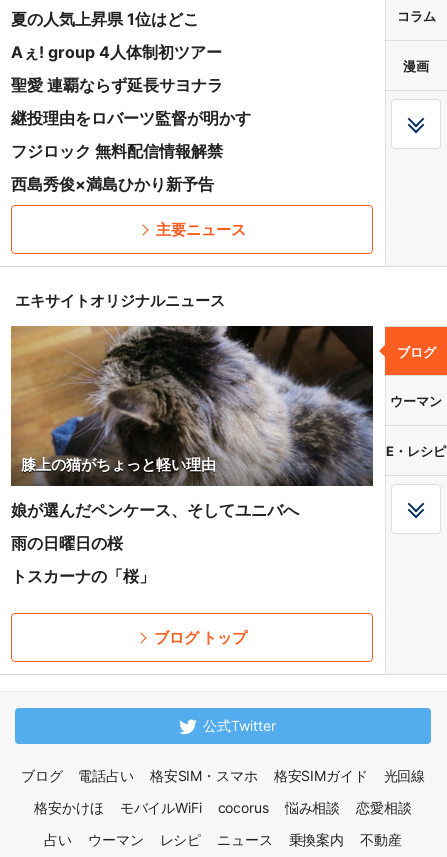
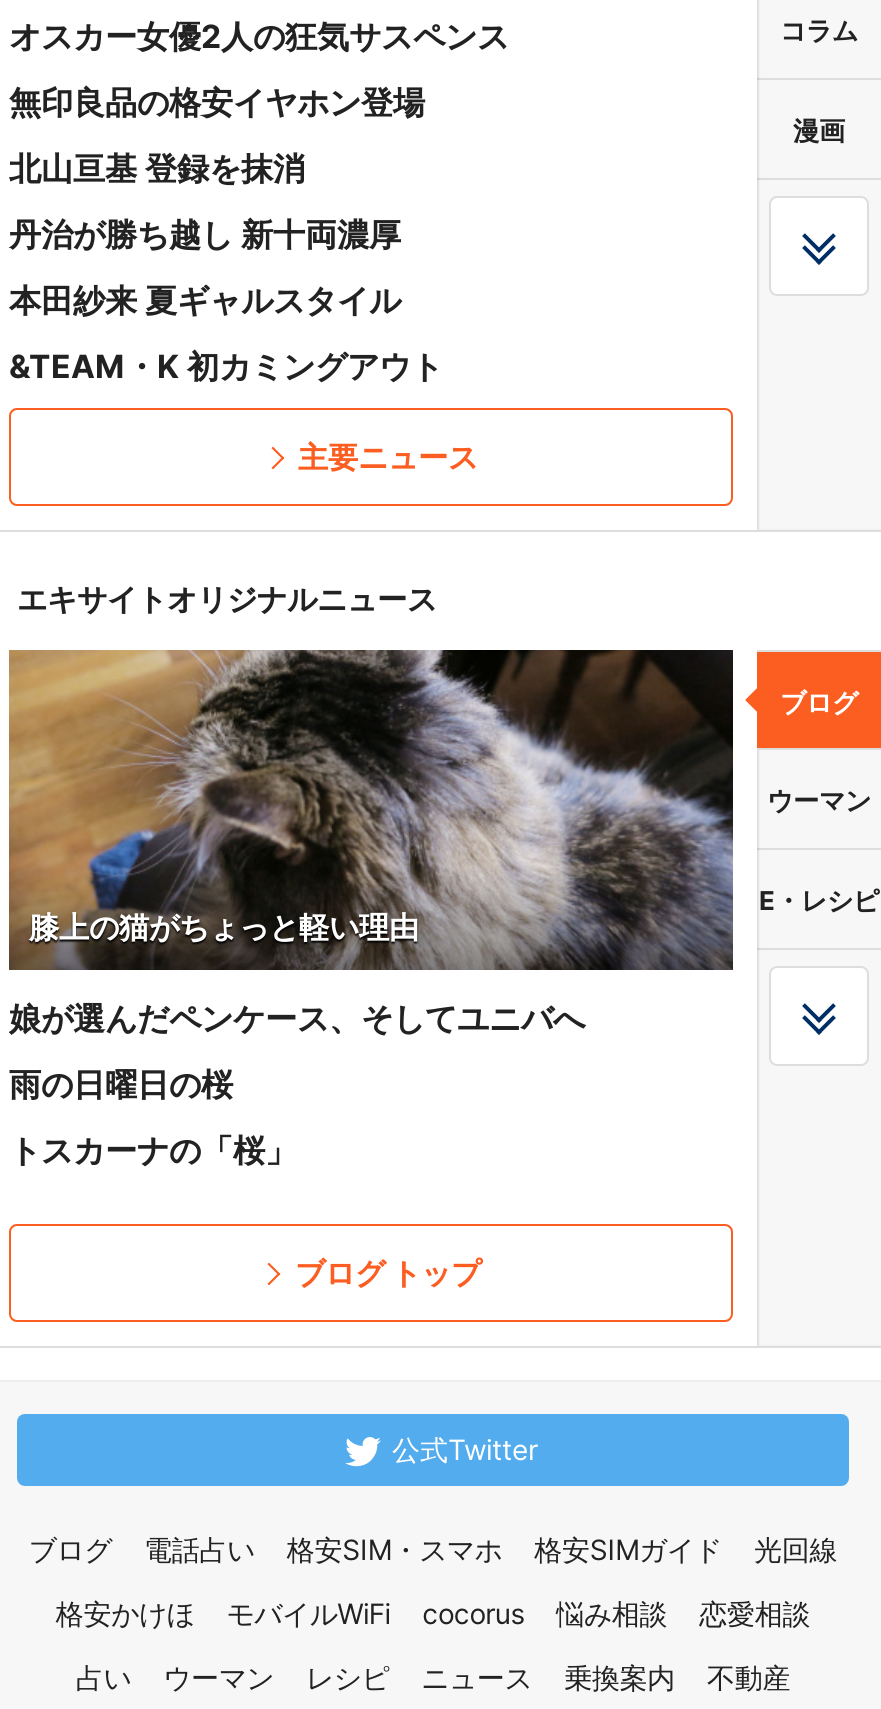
[11,9,199,29] 夏の人気上昇県 1位はどこ -> [9,16,509,56] オスカー女優2人の狂気サスペンス
[11,42,222,62] Aぇ! group 4人体制初ツアー -> [9,82,425,122] 無印良品の格安イヤホン登場
[11,75,223,95] 聖愛 連覇ならず延長サヨナラ -> [9,148,305,188] 北山亘基 登録を抹消
[11,108,251,128] 継投理由をロバーツ監督が明かす -> [9,214,401,254] 丹治が勝ち越し 新十両濃厚
[11,141,223,161] フジロック 無料配信情報解禁 -> [9,280,401,320] 本田紗来 夏ギャルスタイル
[11,174,214,194] 西島秀俊×満島ひかり新予告 -> [9,346,443,386] &TEAM・K 初カミングアウト

